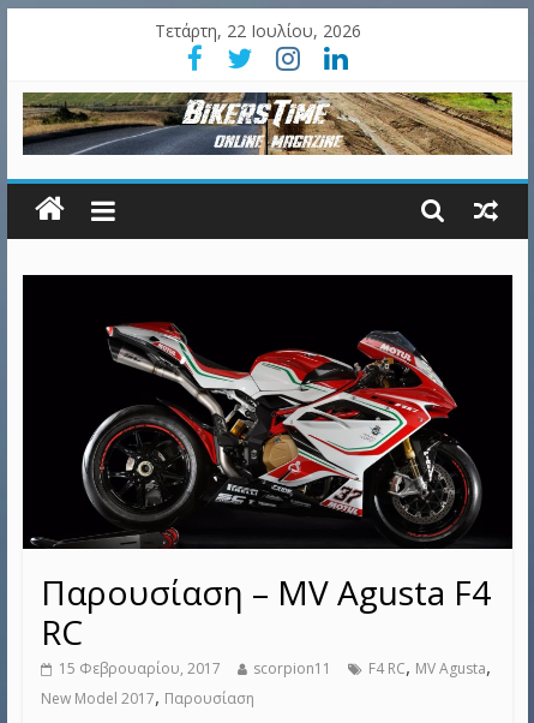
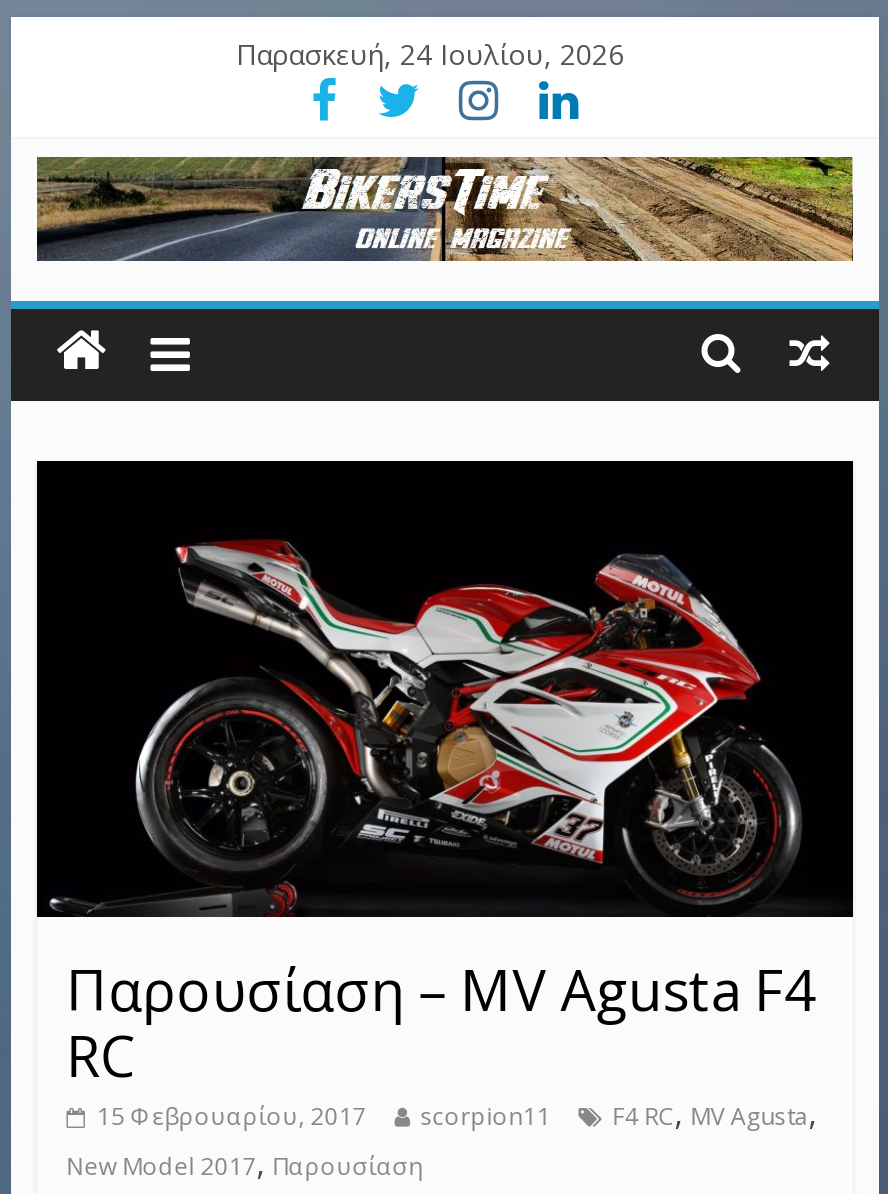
[155,19,362,42] Τετάρτη, 22 Ιουλίου, 2026 -> [236,35,624,73] Παρασκευή, 24 Ιουλίου, 2026

